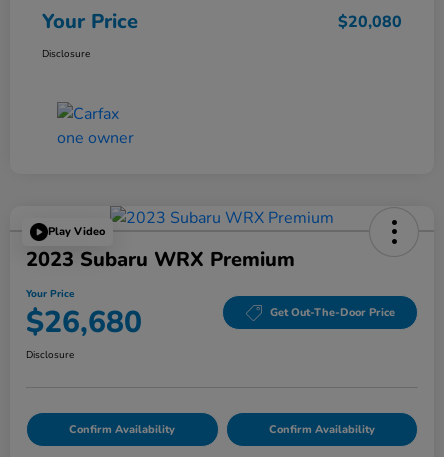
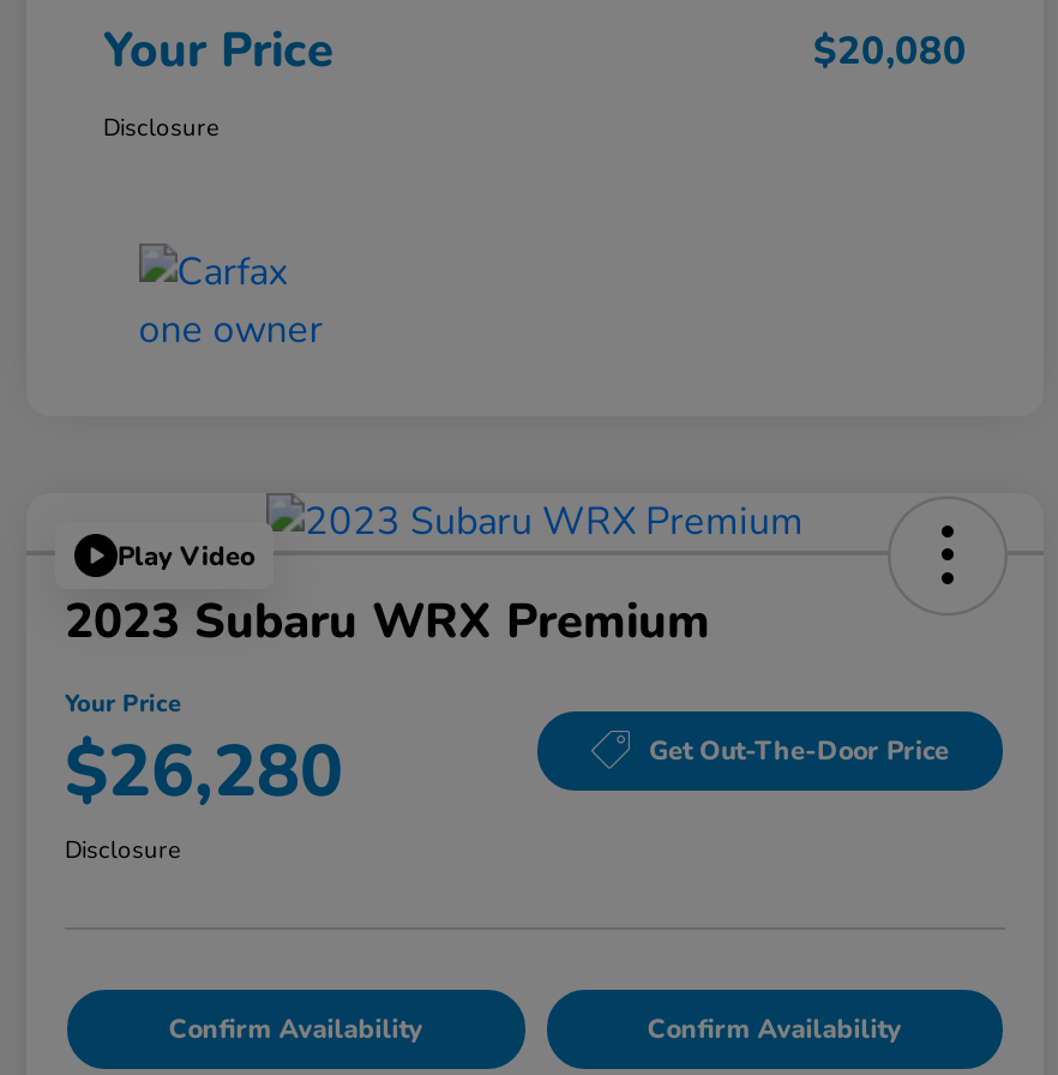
[26,302,142,343] $26,680 -> [65,724,343,822] $26,280

